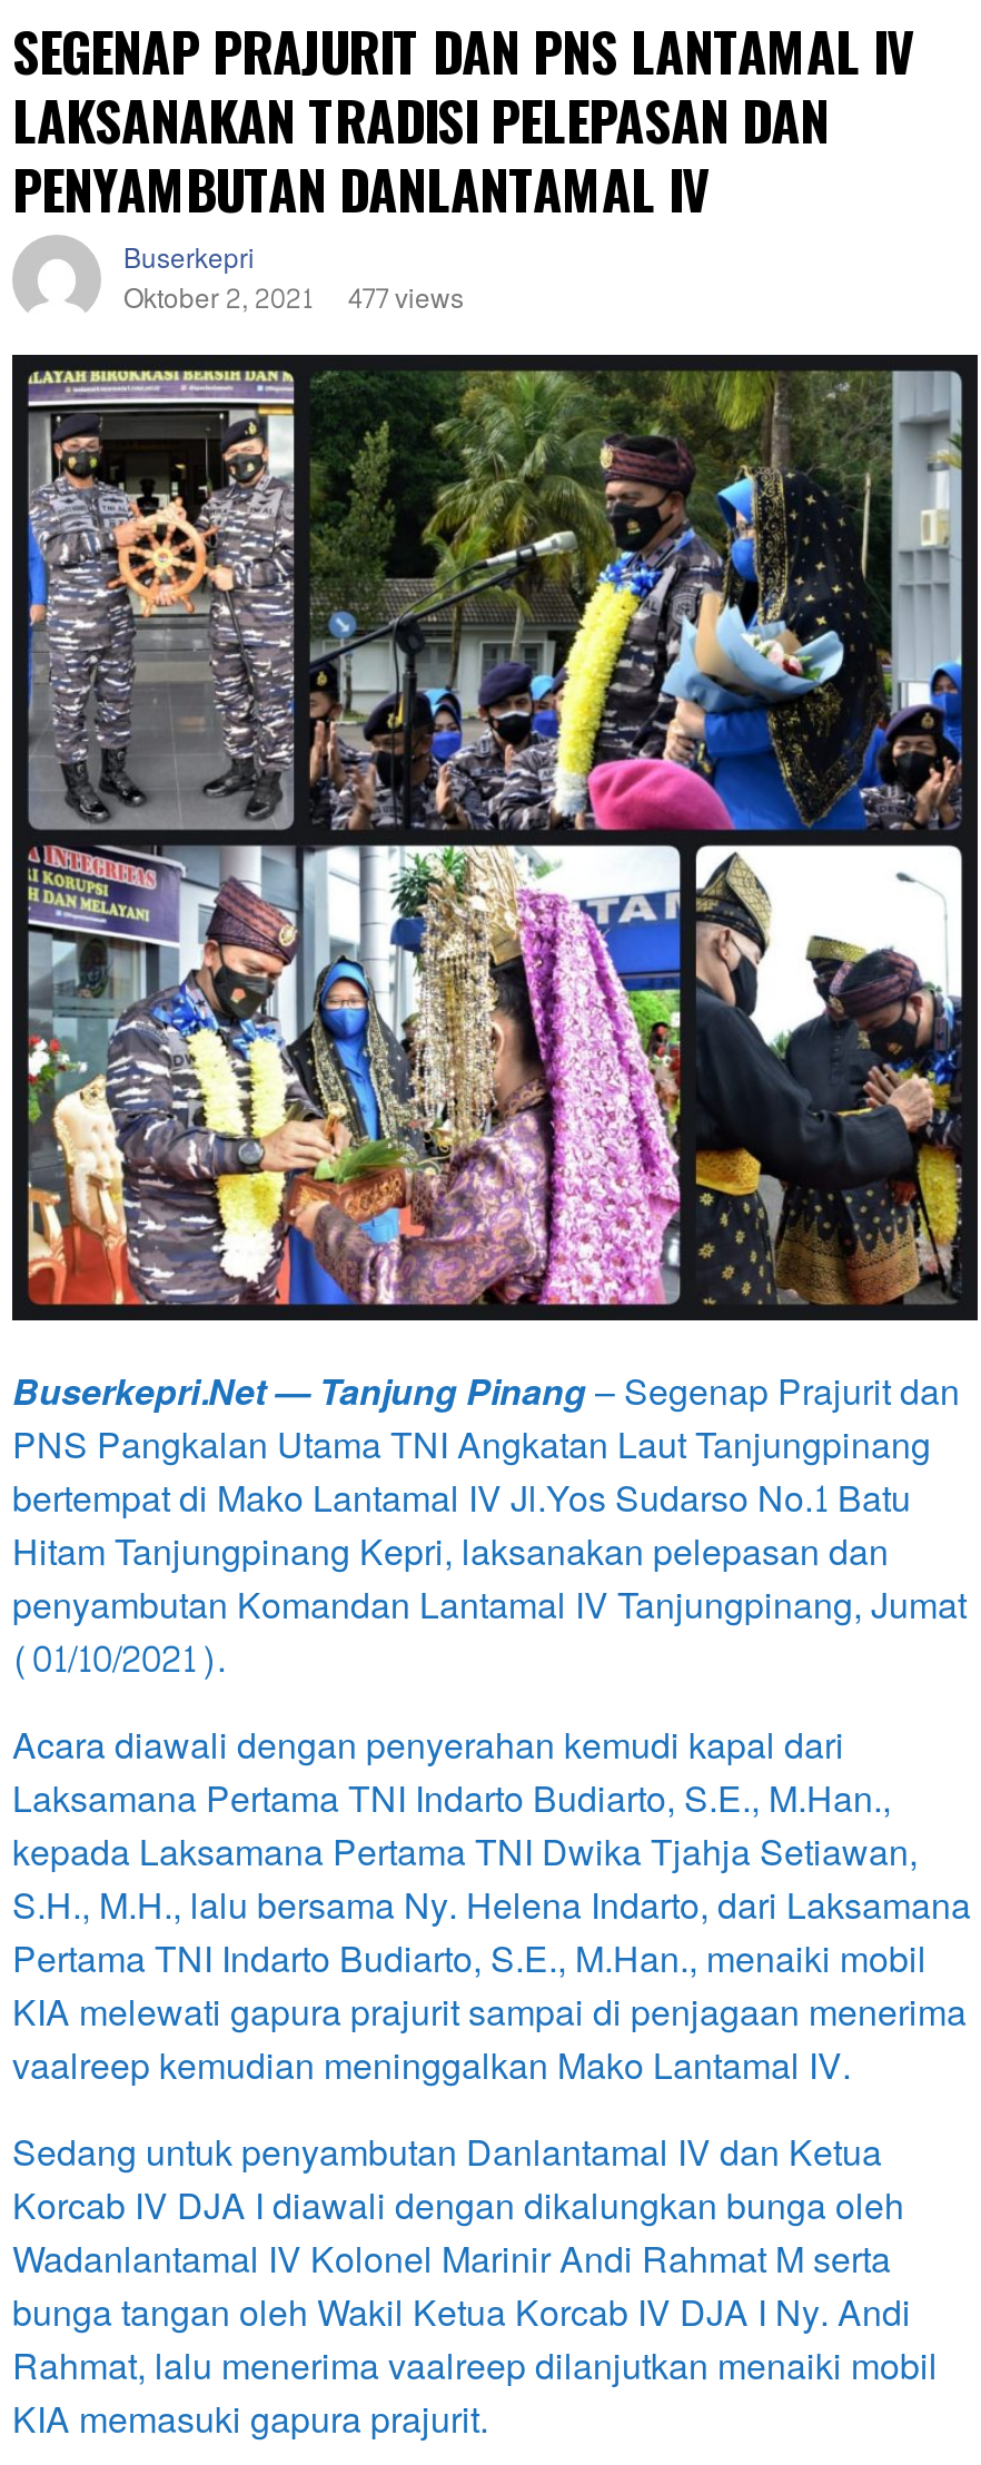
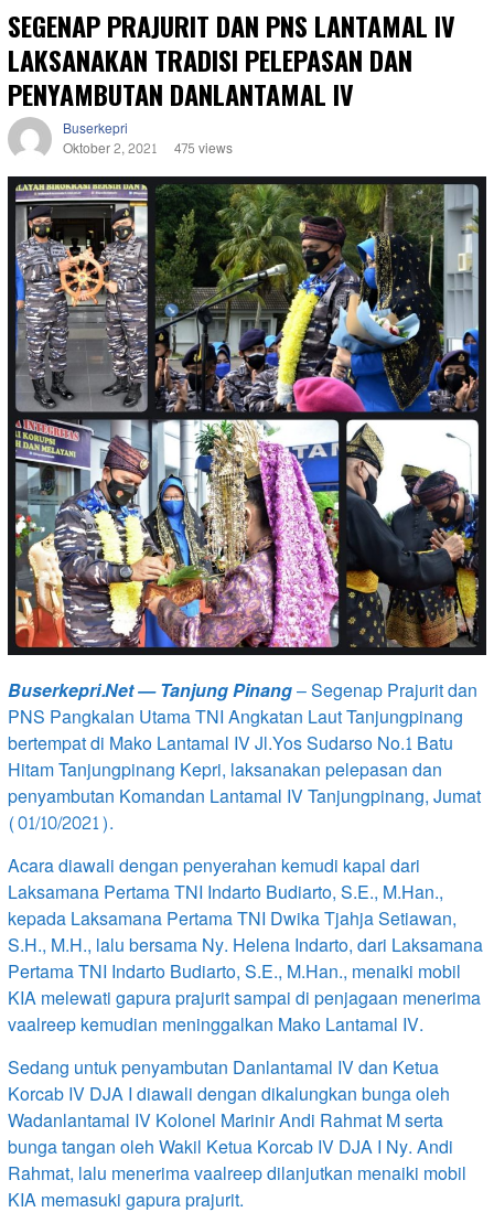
[123,275,464,324] Oktober 2, 2021 477 views -> [63,137,233,161] Oktober 2, 2021 475 views

